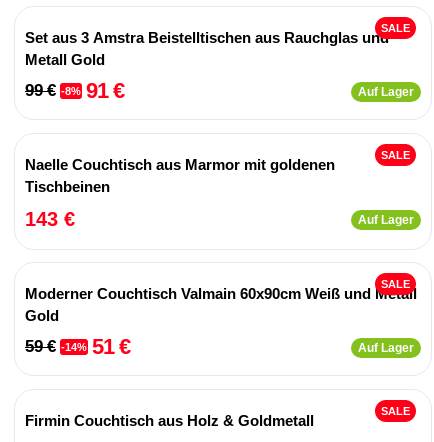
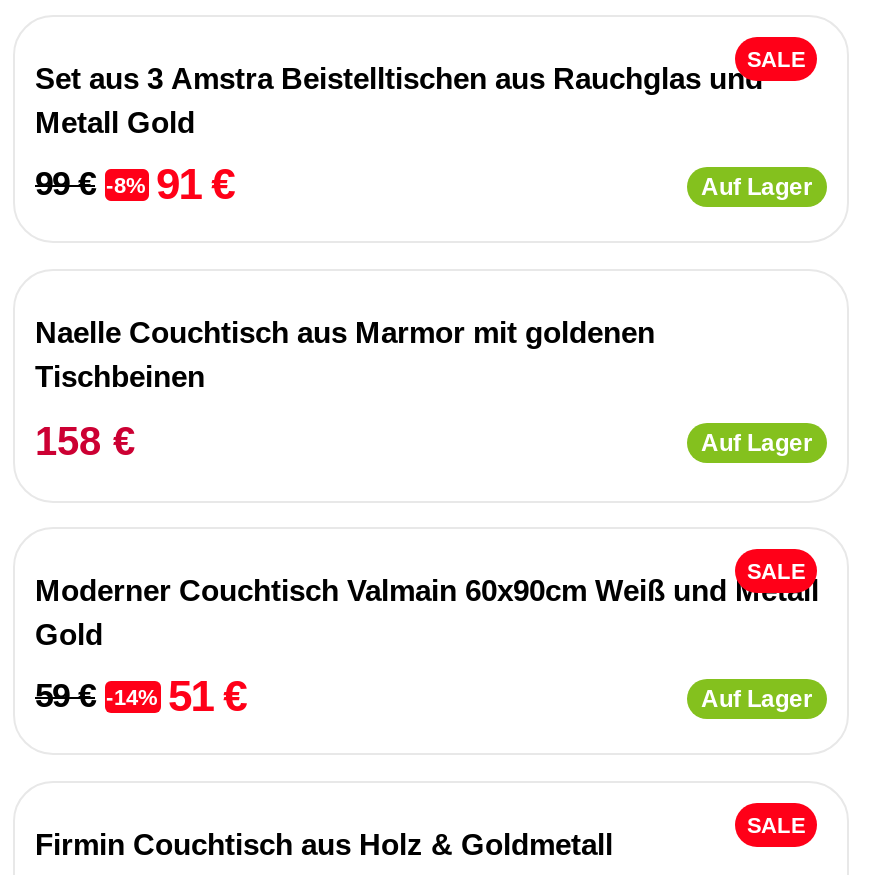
[381,148,410,160] SALE -> none
[25,207,75,229] 143 € -> [35,418,135,462] 158 €

